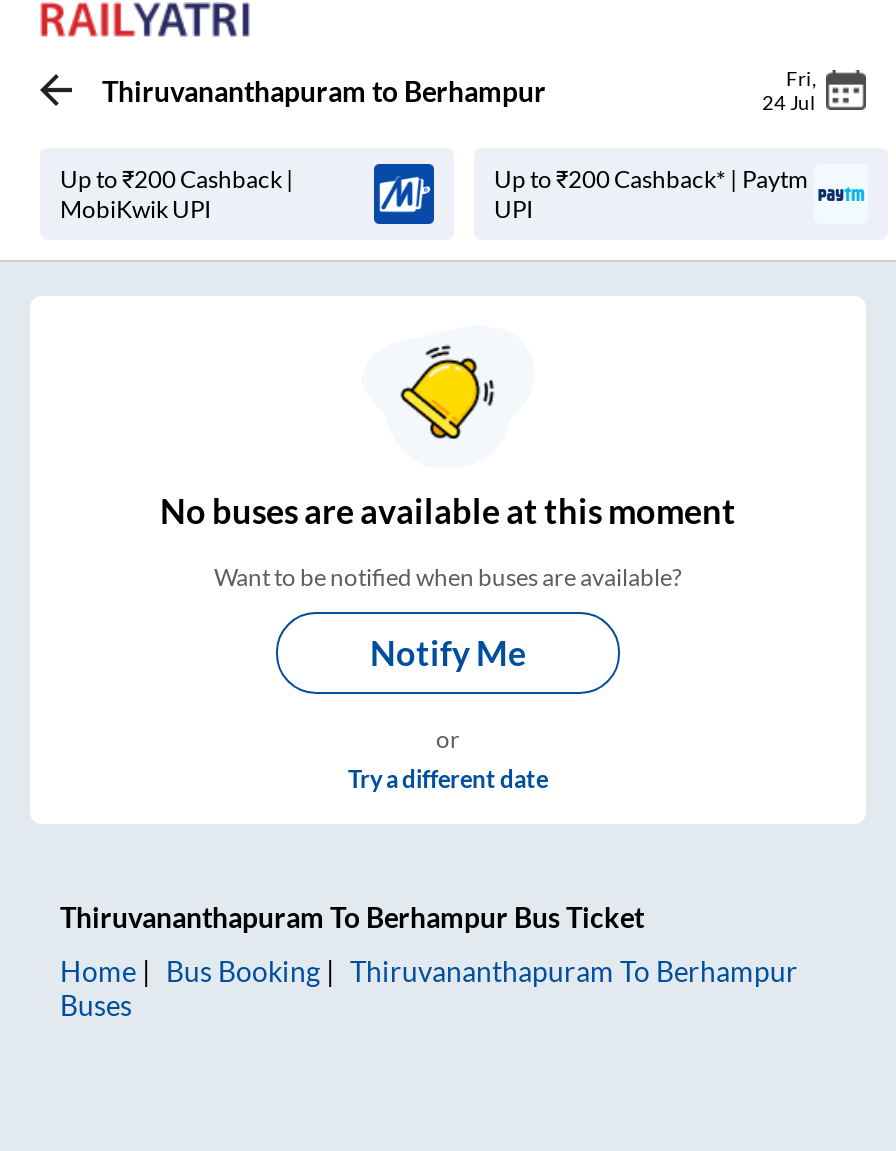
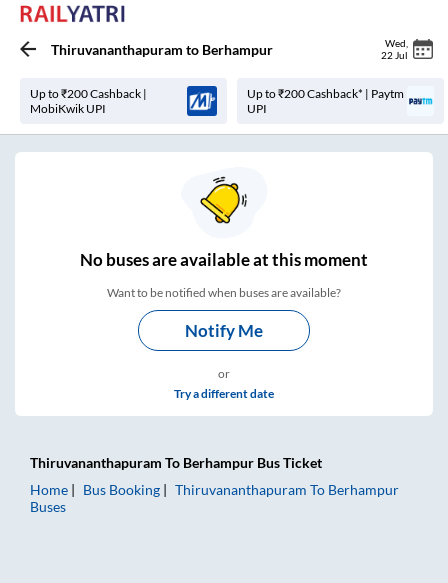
[762,66,816,114] Fri | 24 Jul -> [381,37,408,61] Wed | 22 Jul

